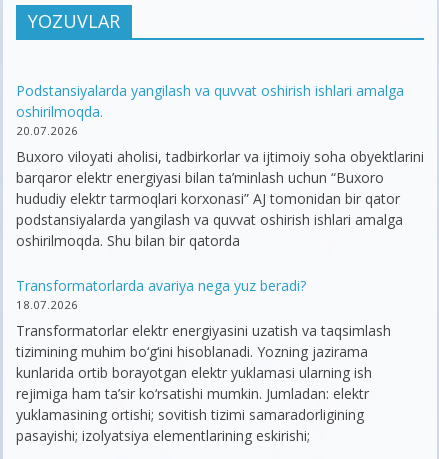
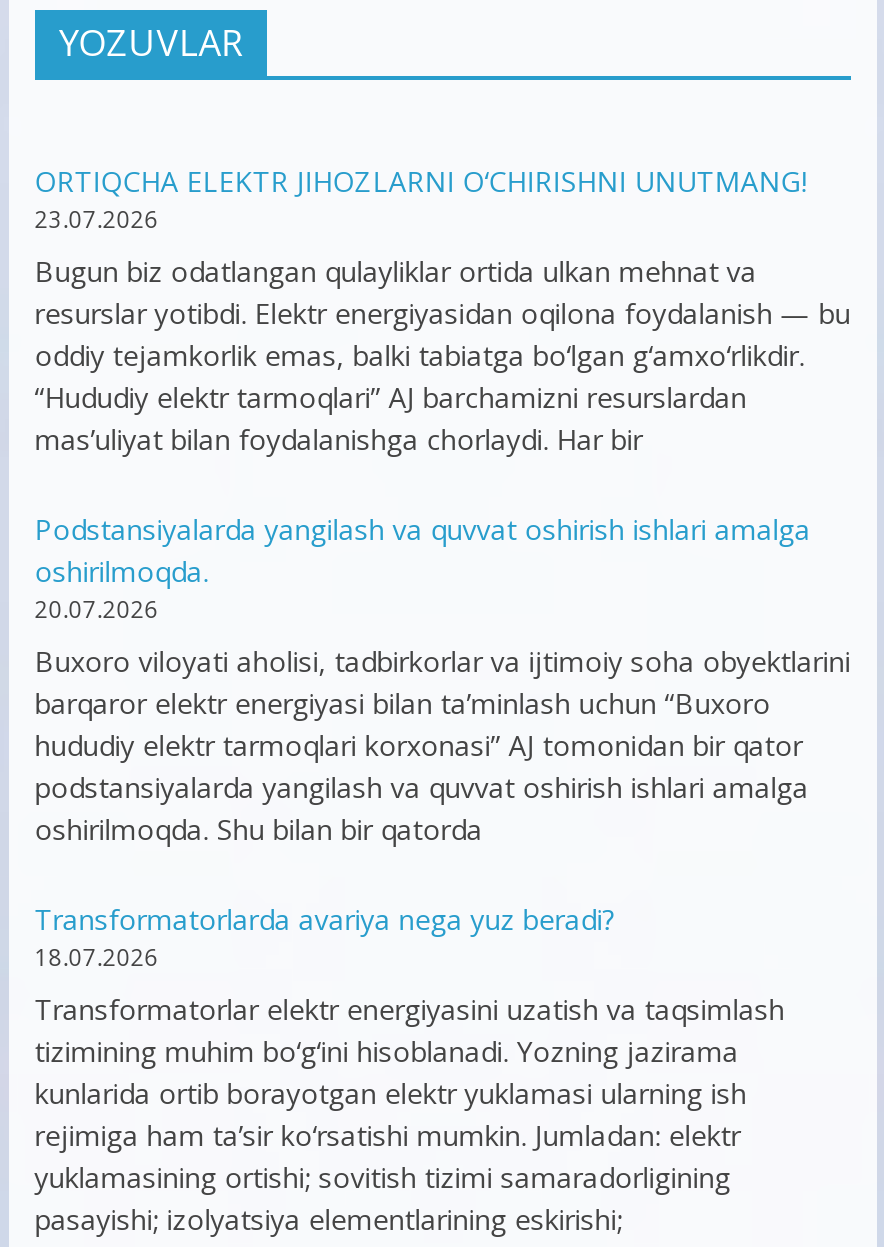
none -> [35,162,851,458] ORTIQCHA ELEKTR JIHOZLARNI O‘CHIRISHNI UNUTMANG! | 23.07.2026 | Bugun biz odatlangan qulayliklar ortida ulkan mehnat va | resurslar yotibdi. Elektr energiyasidan oqilona foydalanish — bu | oddiy tejamkorlik emas, balki tabiatga bo‘lgan g‘amxo‘rlikdir. | “Hududiy elektr tarmoqlari” AJ barchamizni resurslardan | mas’uliyat bilan foydalanishga chorlaydi. Har bir

